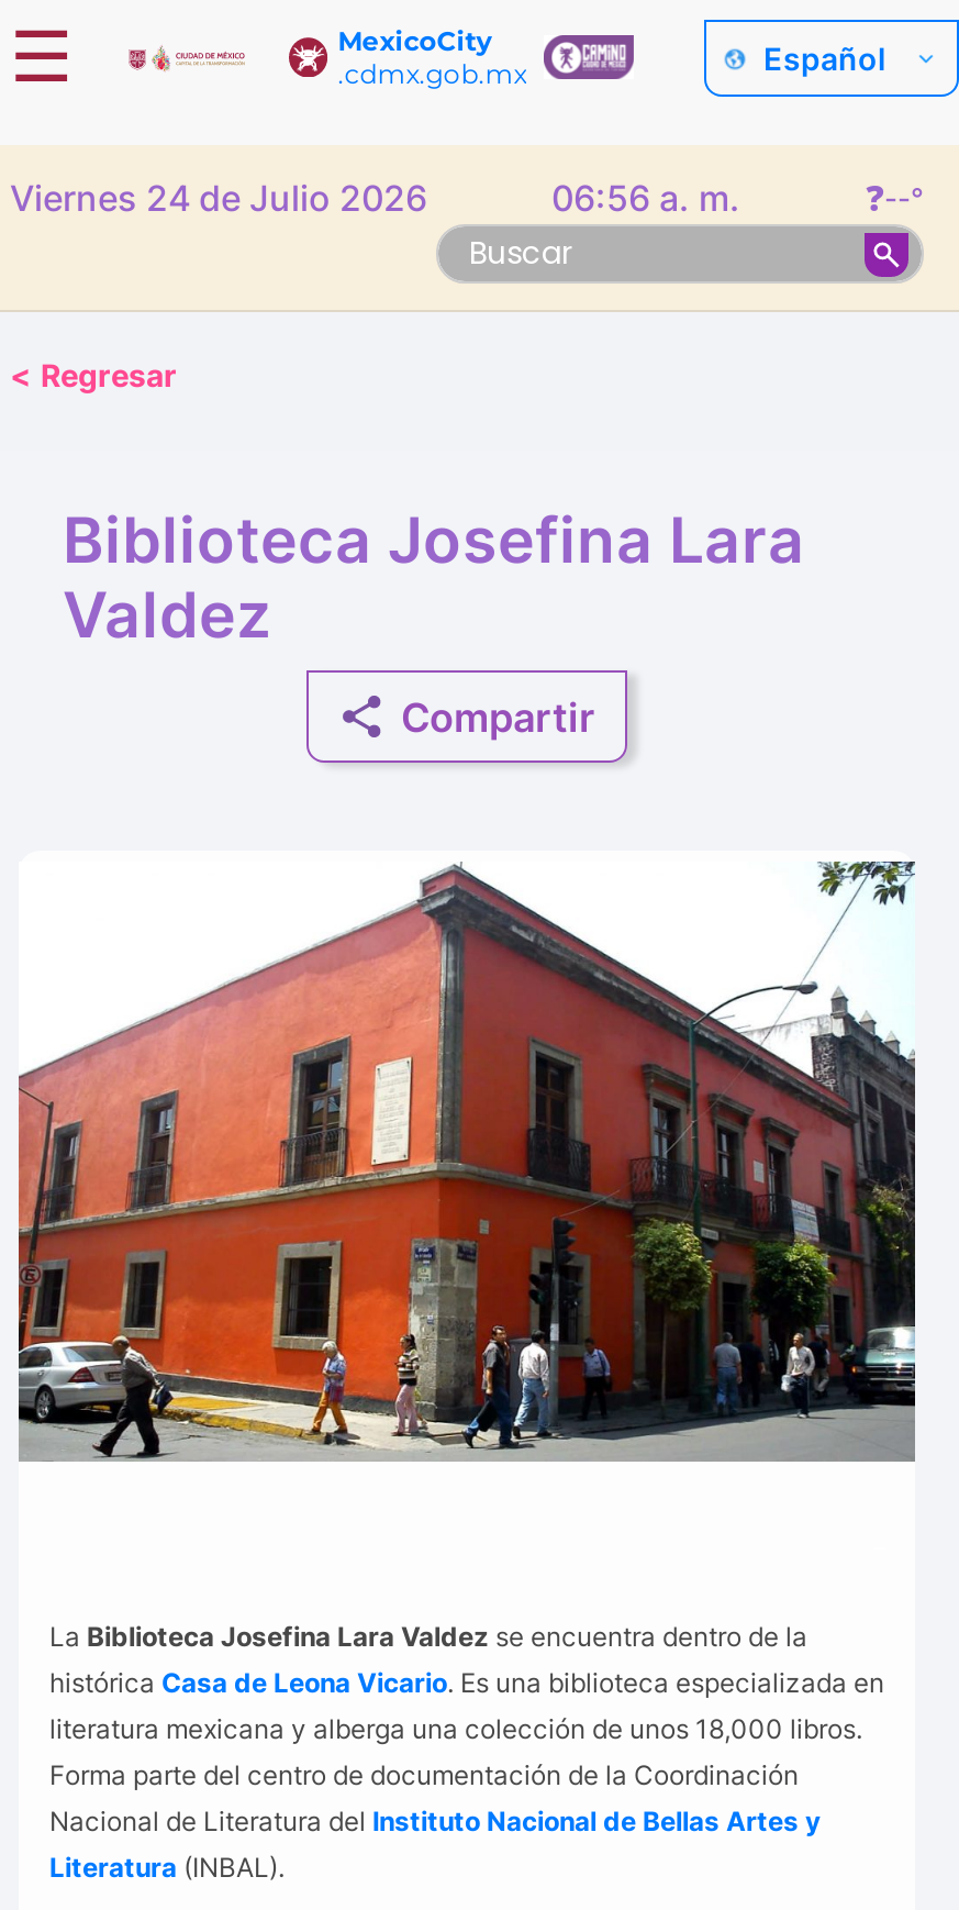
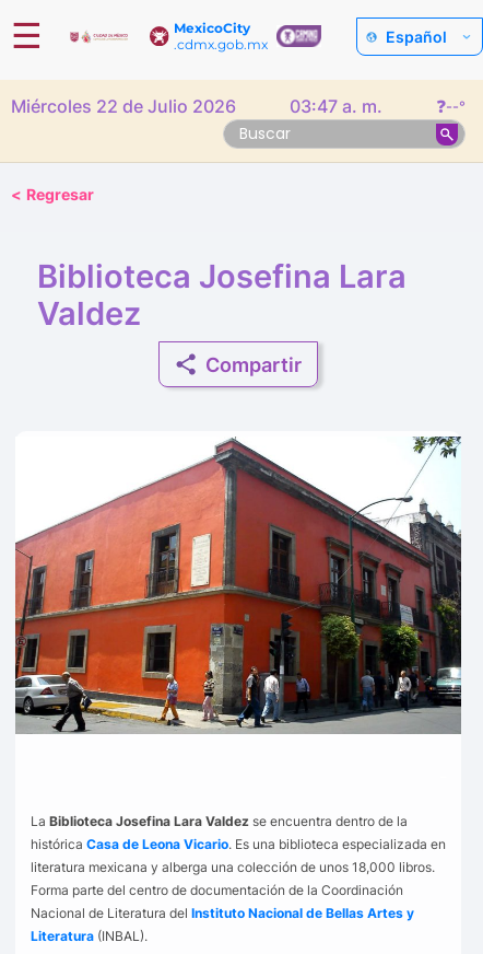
[10,176,427,220] Viernes 24 de Julio 2026 -> [11,95,236,117] Miércoles 22 de Julio 2026
[551,176,740,220] 06:56 a. m. -> [290,95,382,117] 03:47 a. m.

